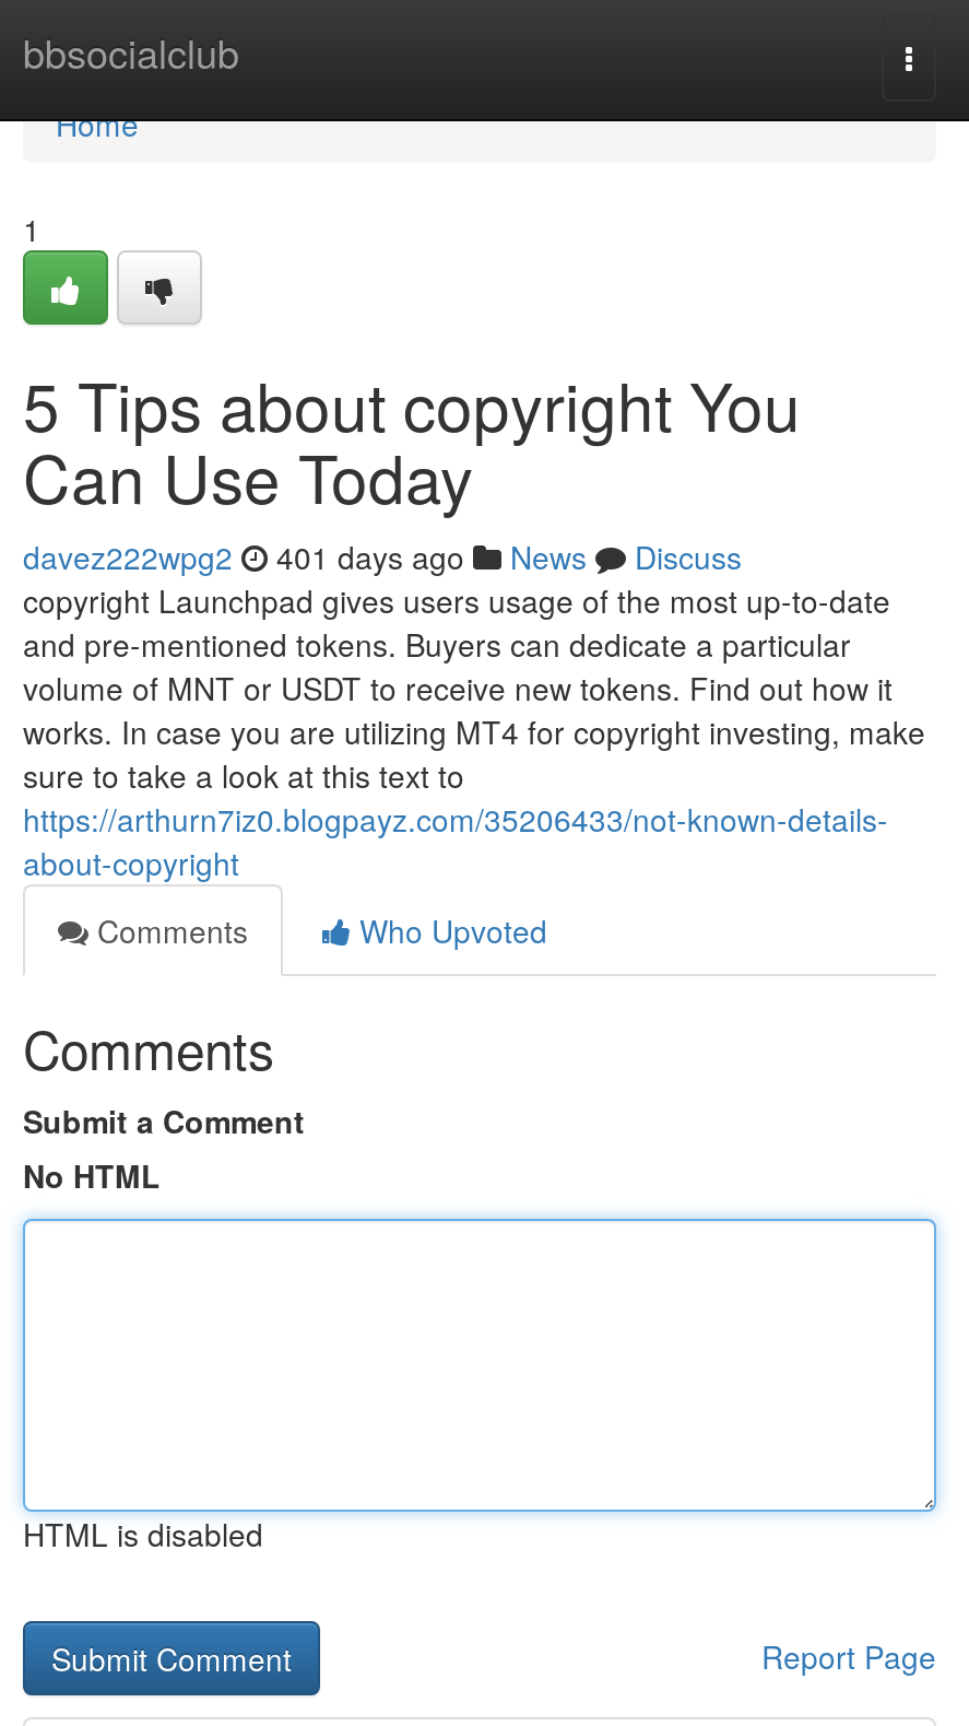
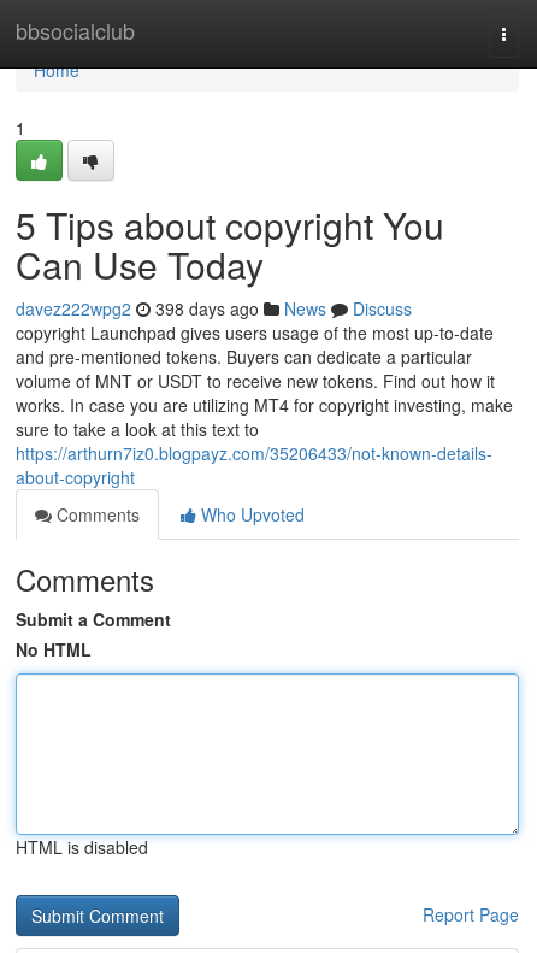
[23,535,742,578] davez222wpg2 401 days ago News Discuss -> [16,296,412,320] davez222wpg2 398 days ago News Discuss

